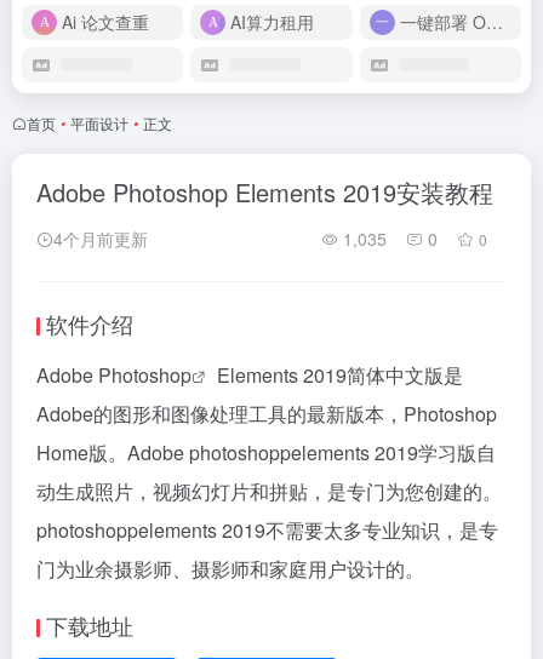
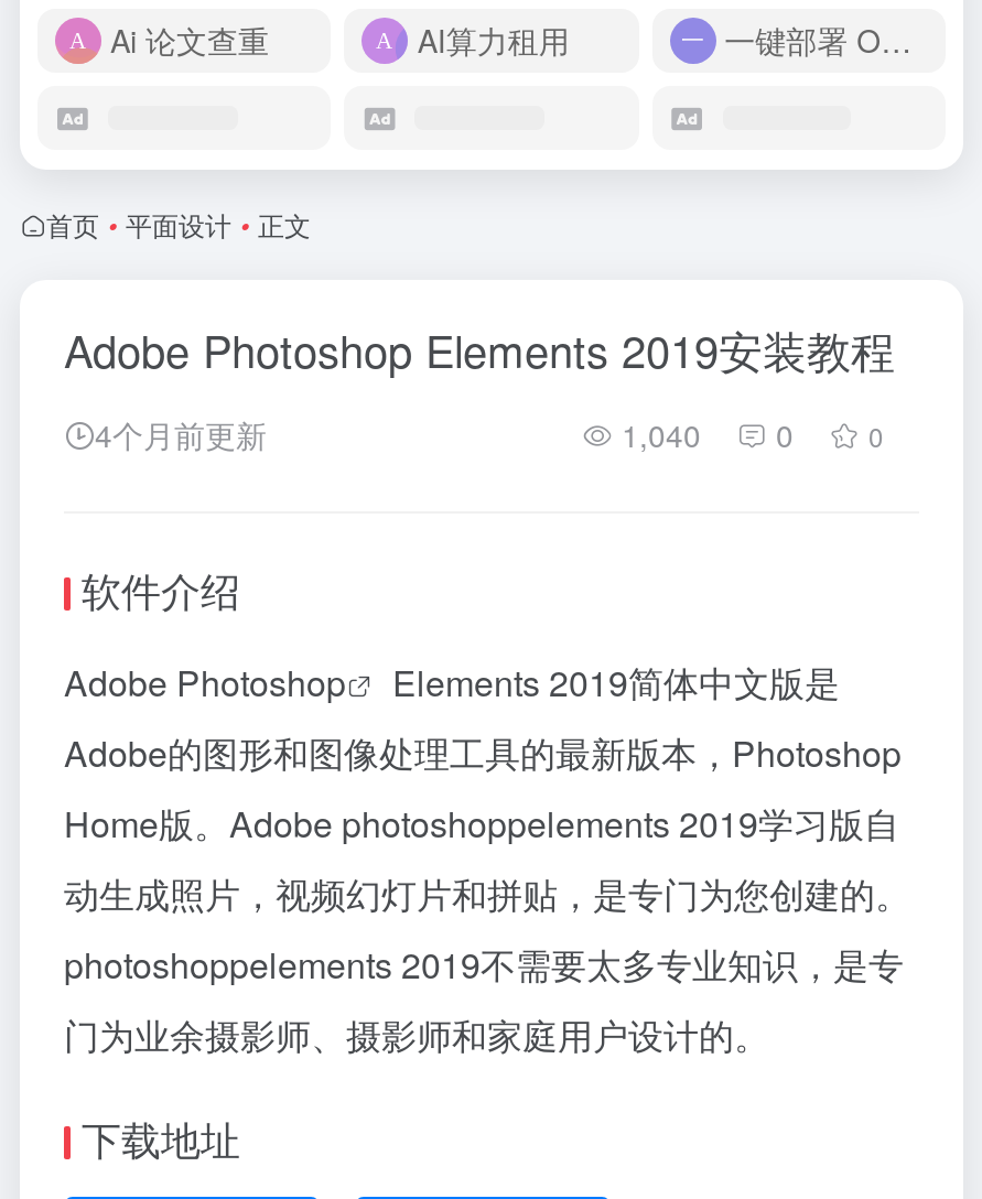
[338,227,487,251] 1,035 0 0 -> [613,412,884,456] 1,040 0 0

